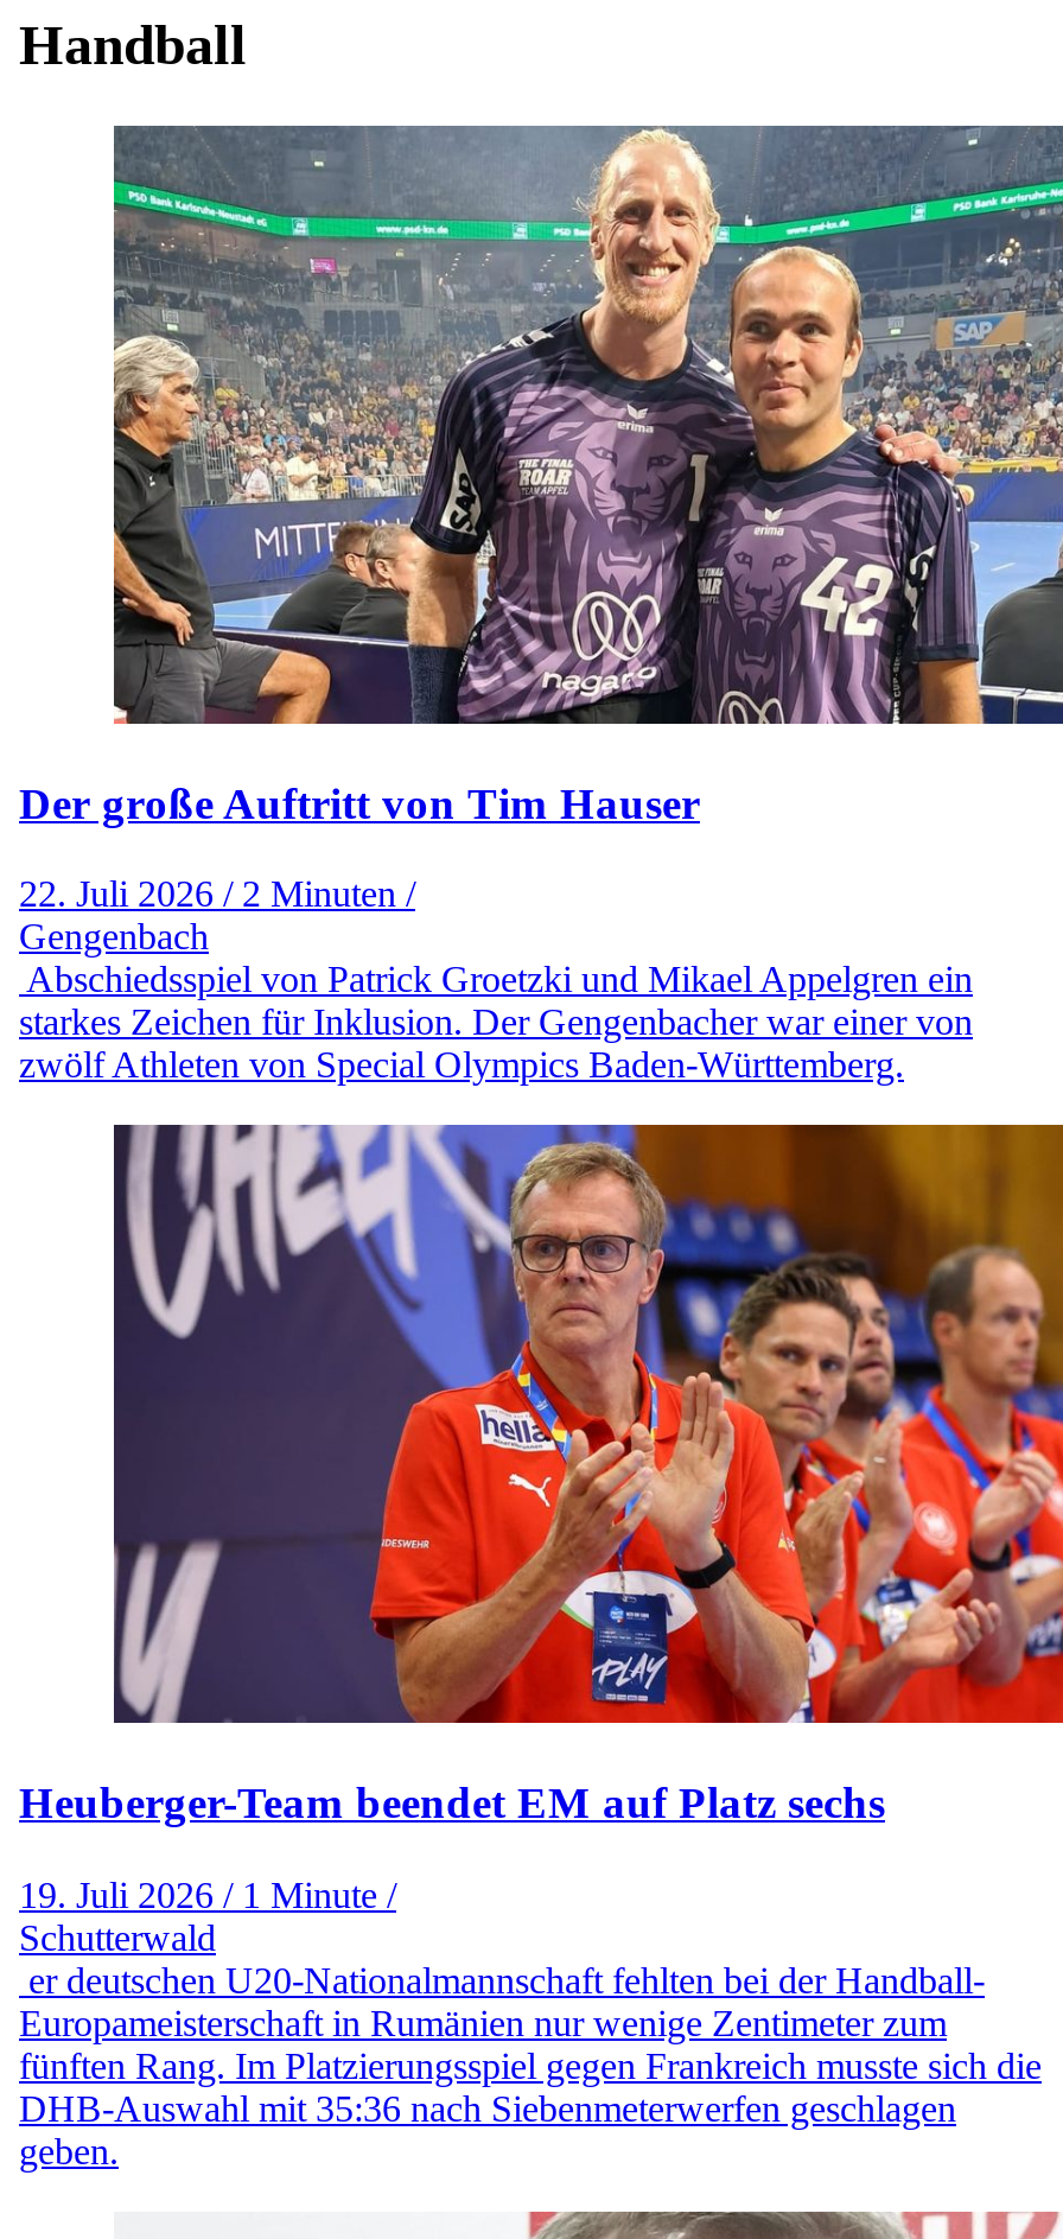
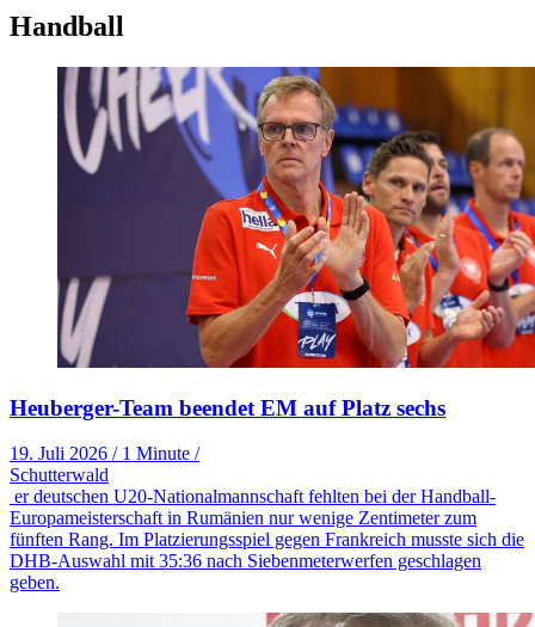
[19,123,1056,1086] [image] | Der große Auftritt von Tim Hauser | 22. Juli 2026 / 2 Minuten / | Gengenbach | Abschiedsspiel von Patrick Groetzki und Mikael Appelgren ein | starkes Zeichen für Inklusion. Der Gengenbacher war einer von | zwölf Athleten von Special Olympics Baden-Württemberg. -> none

